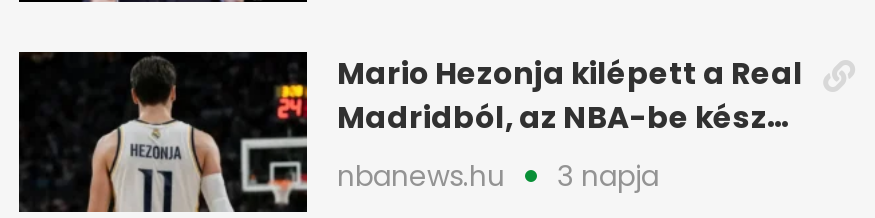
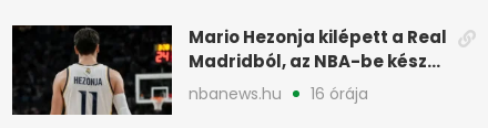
[557,155,659,195] 3 napja -> [311,83,368,105] 16 órája

